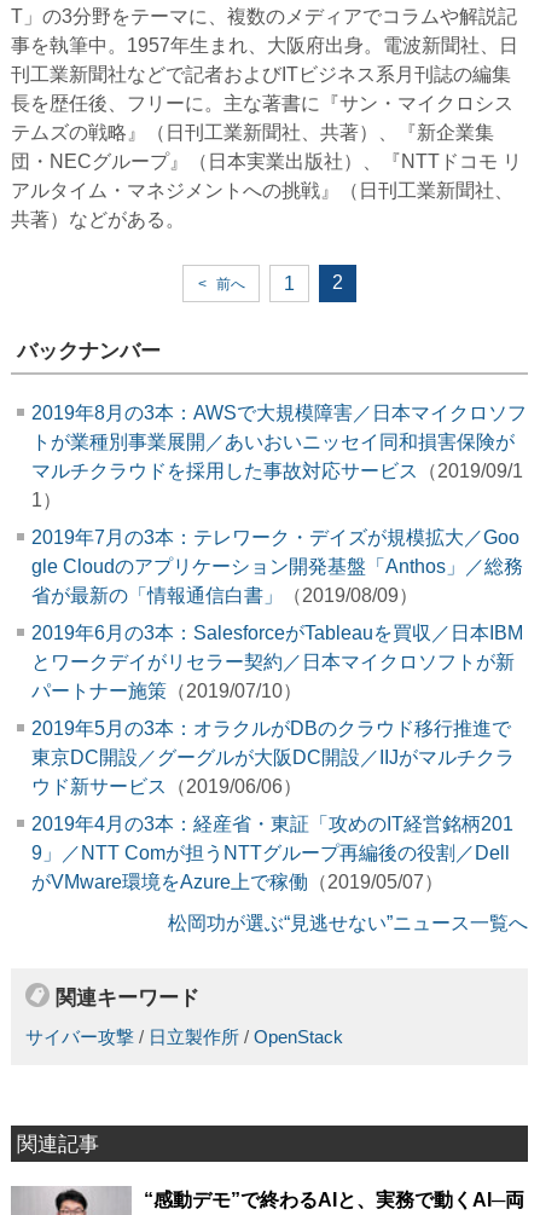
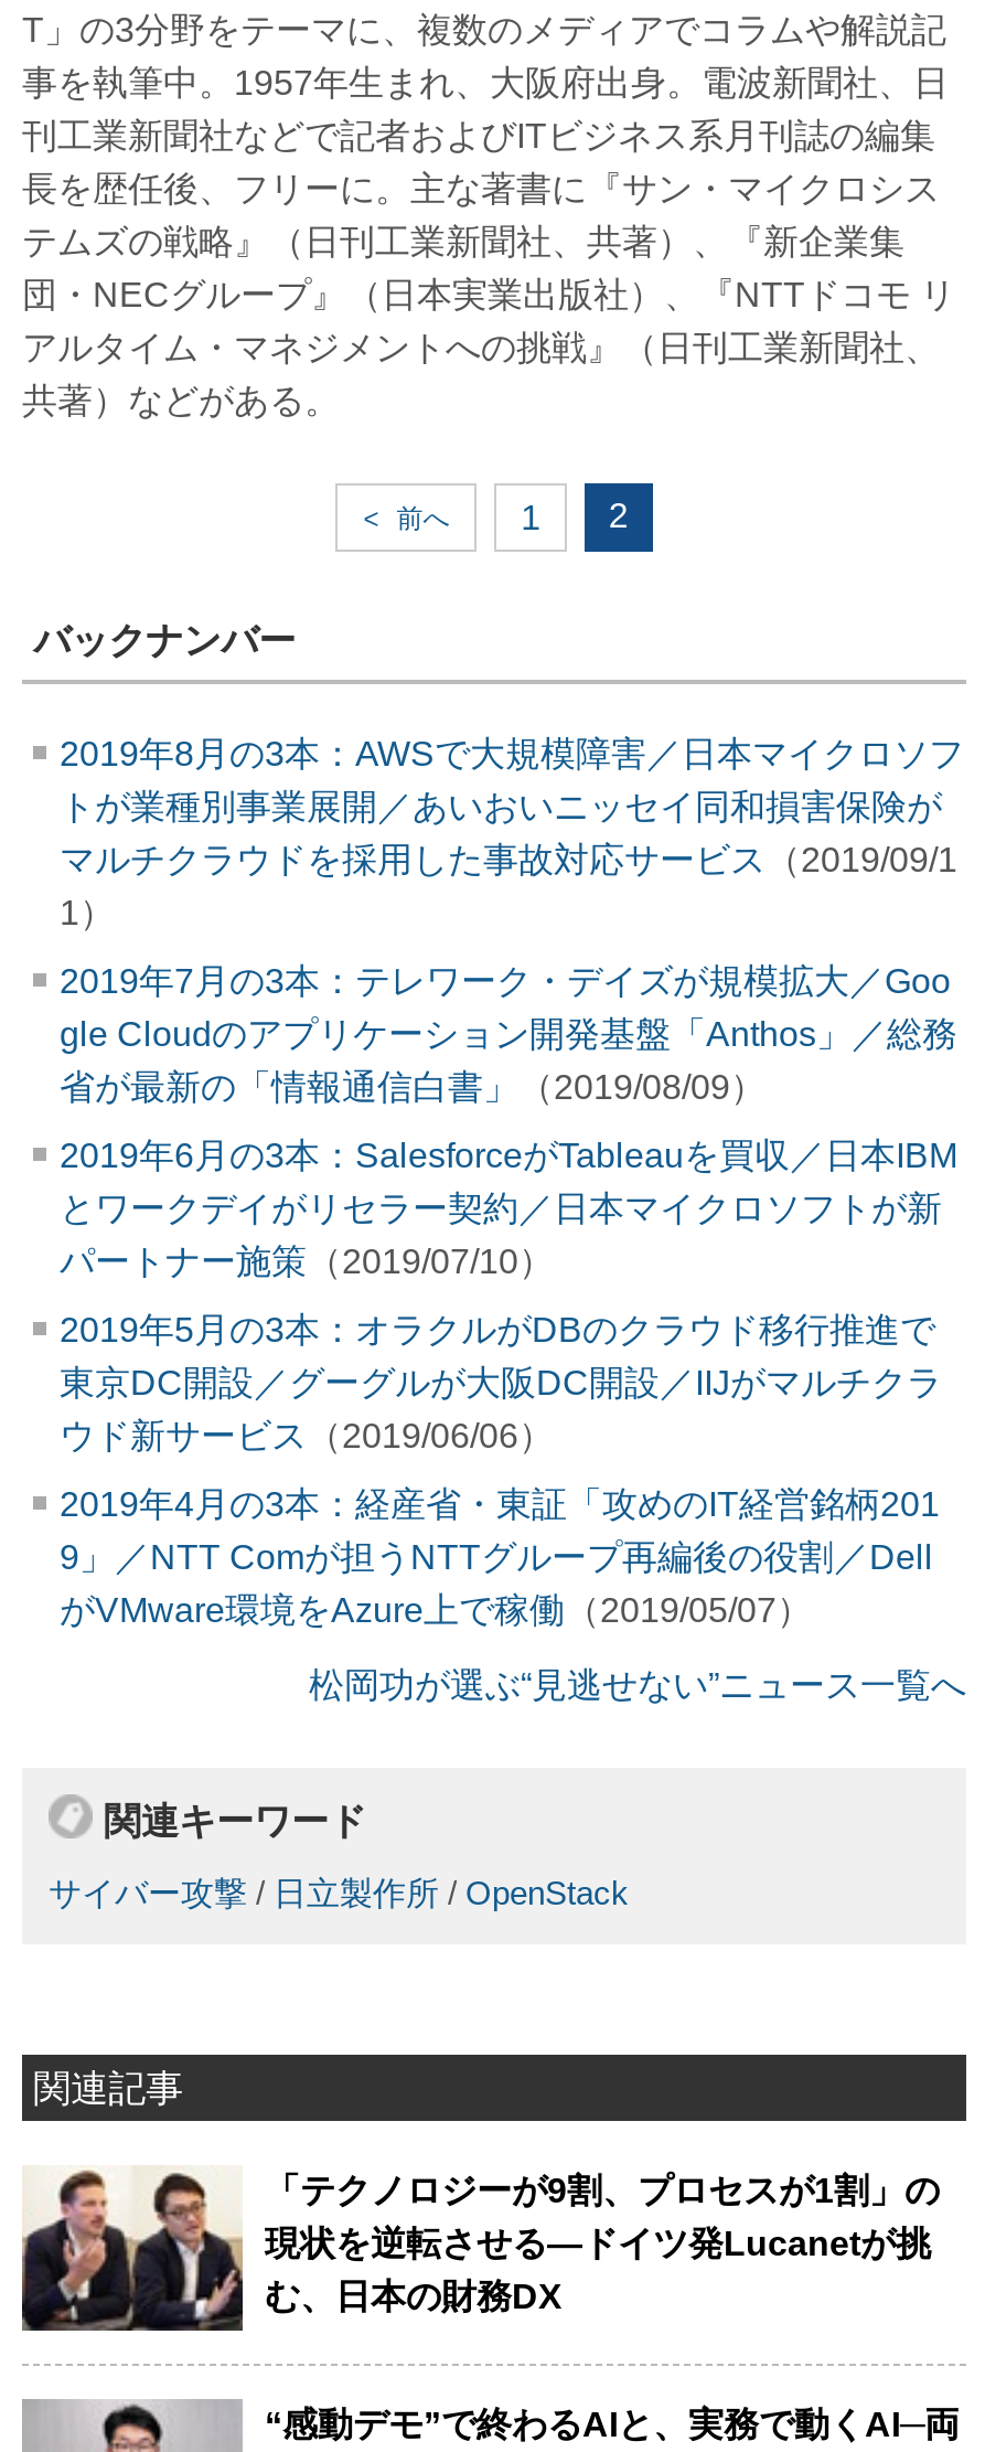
none -> [22,2170,940,2355] [image] | 「テクノロジーが9割、プロセスが1割」の | 現状を逆転させる―ドイツ発Lucanetが挑 | む、日本の財務DX

